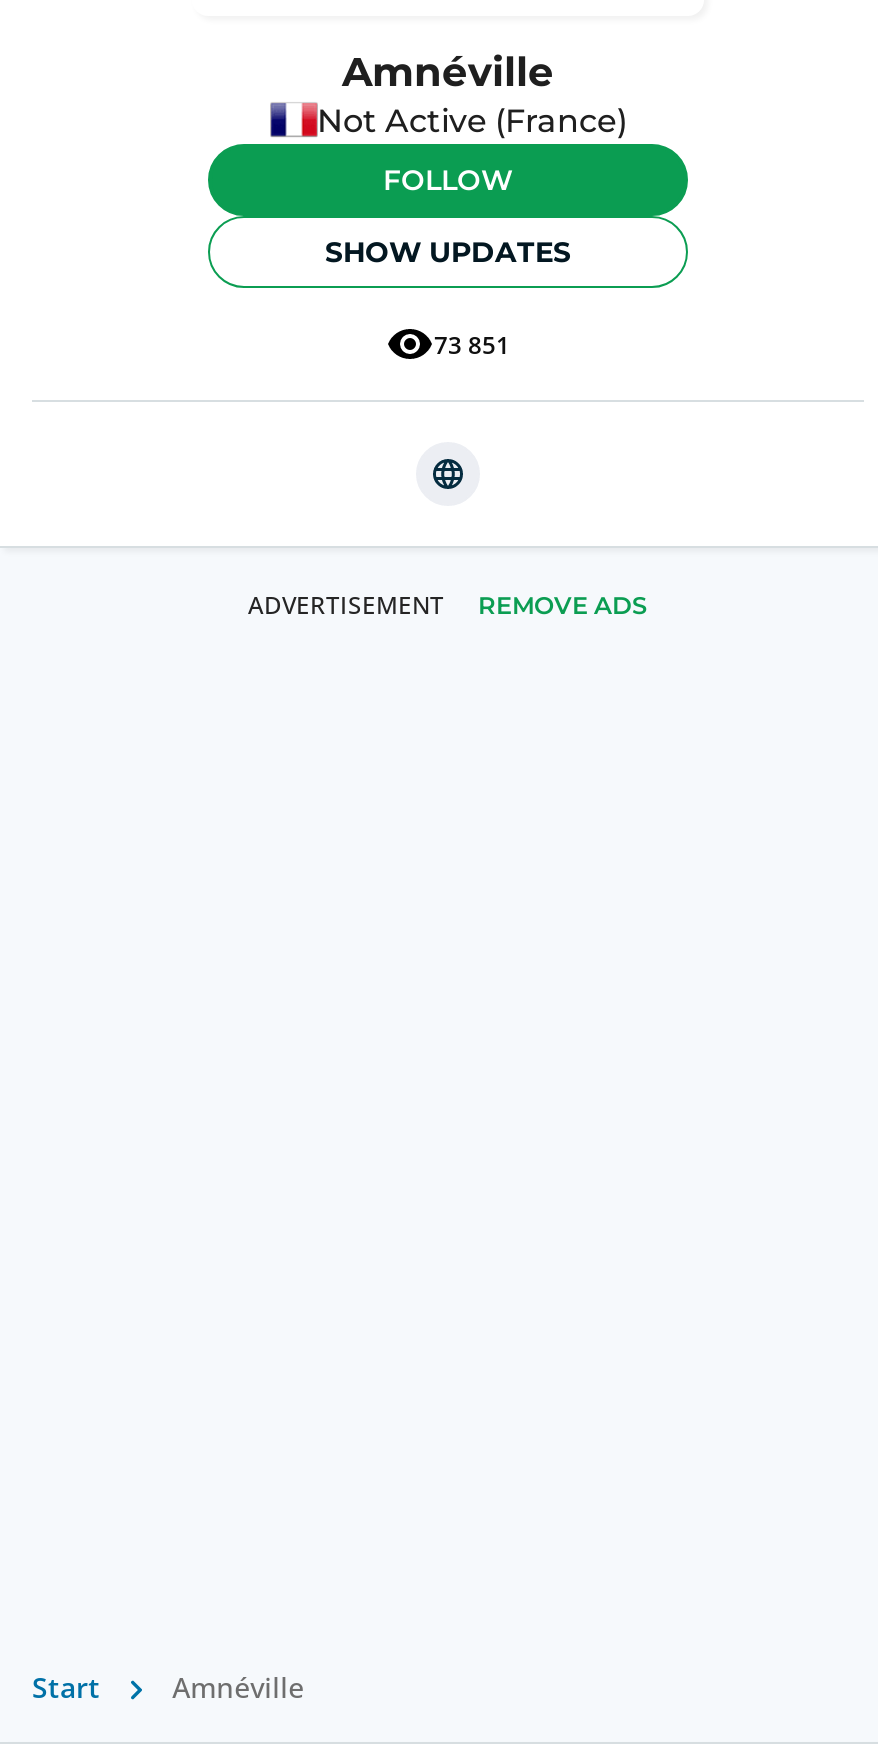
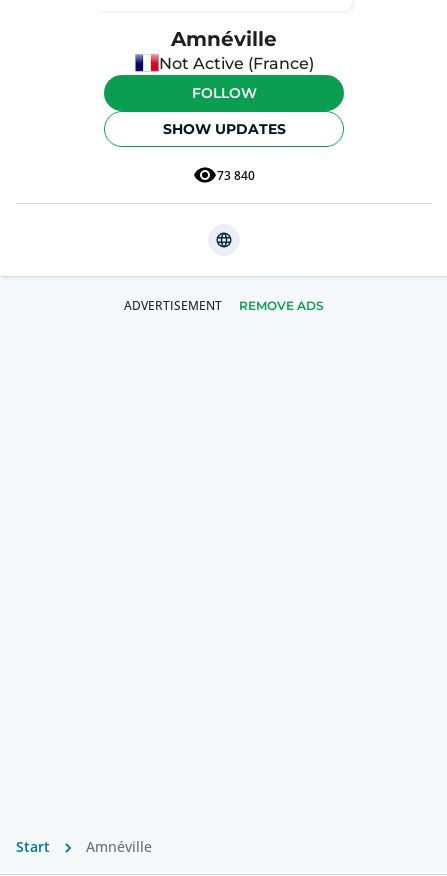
[434,327,510,361] 73 851 -> [217,166,255,183] 73 840

